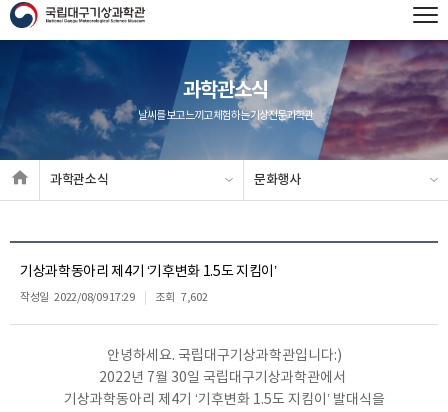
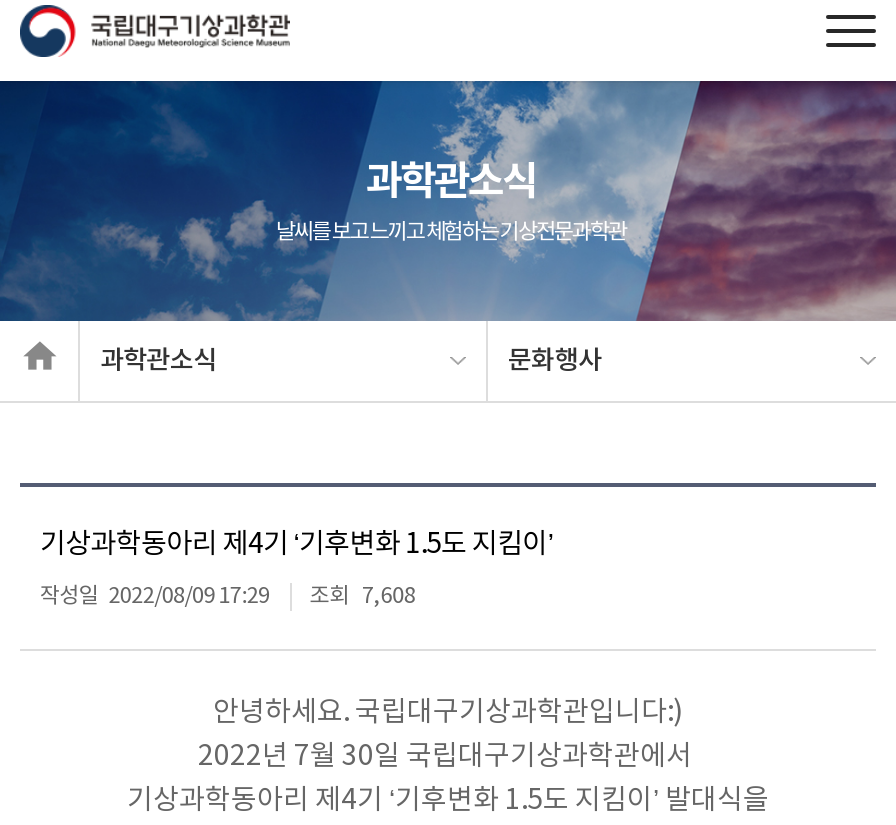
[20,291,208,304] 작성일 2022/08/09 17:29 조회 7,602 -> [40,583,415,609] 작성일 2022/08/09 17:29 조회 7,608

